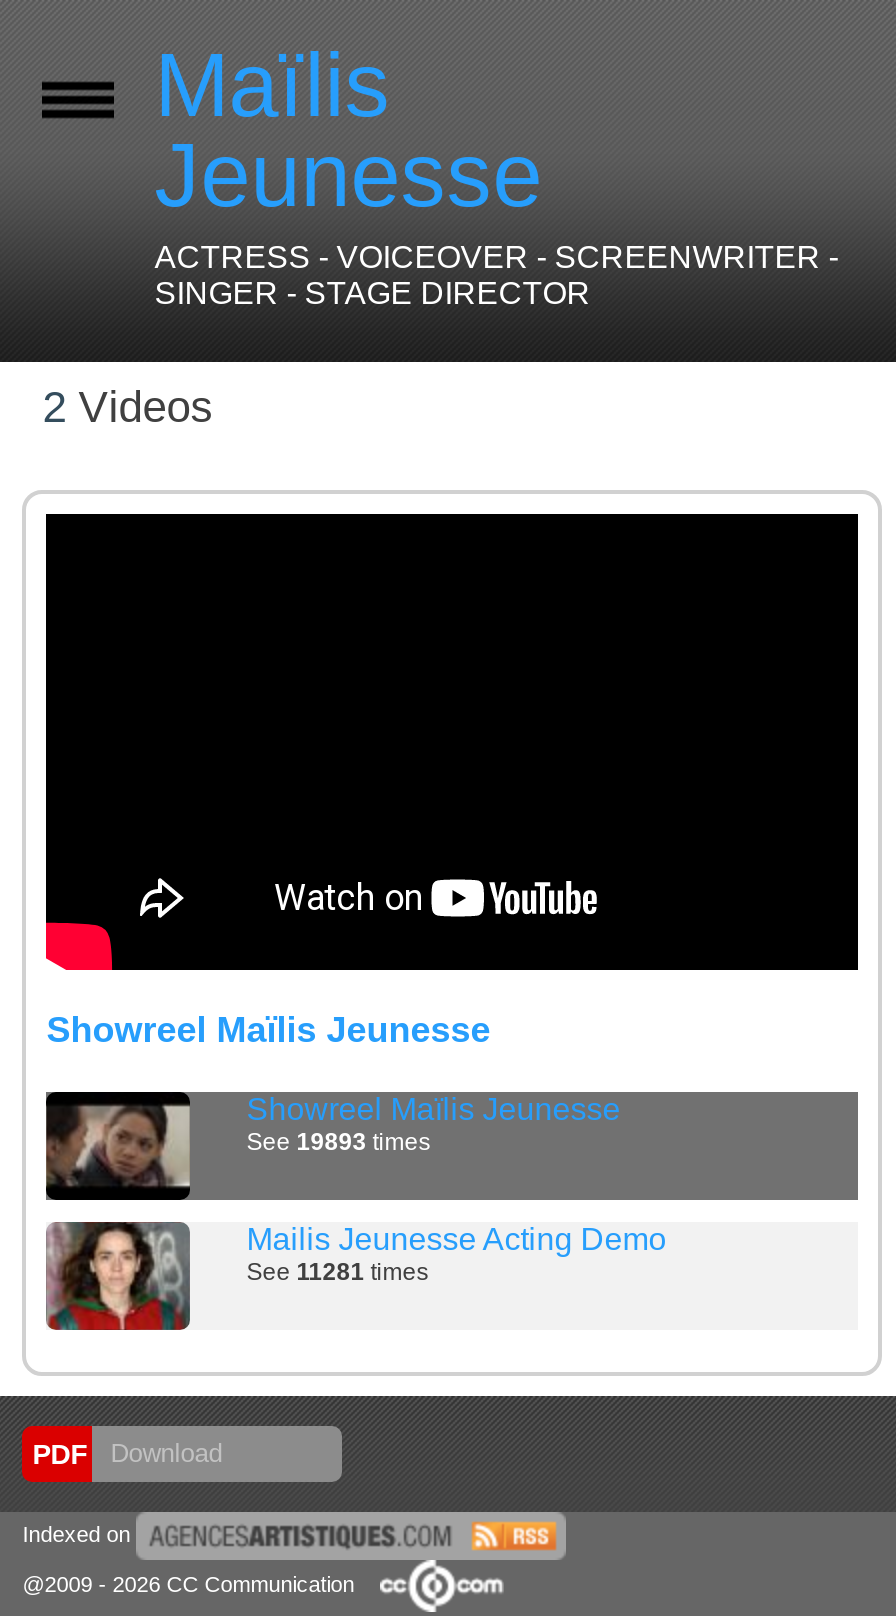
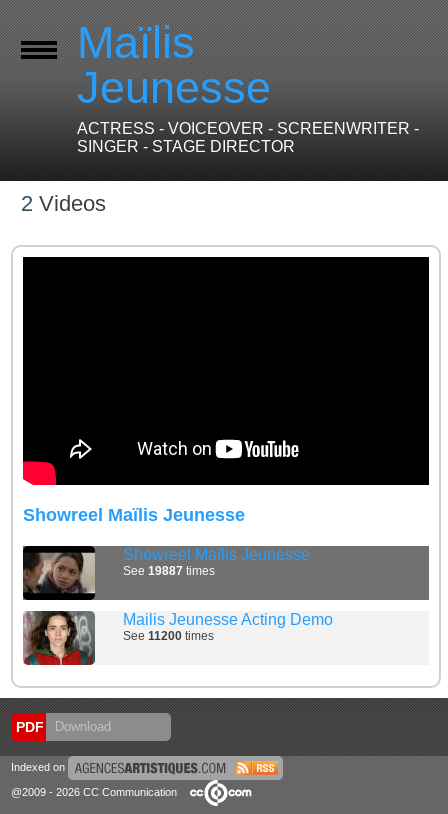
[246,1128,430,1156] See 19893 times -> [123,564,215,578] See 19887 times
[246,1258,428,1286] See 11281 times -> [123,629,214,643] See 11200 times

